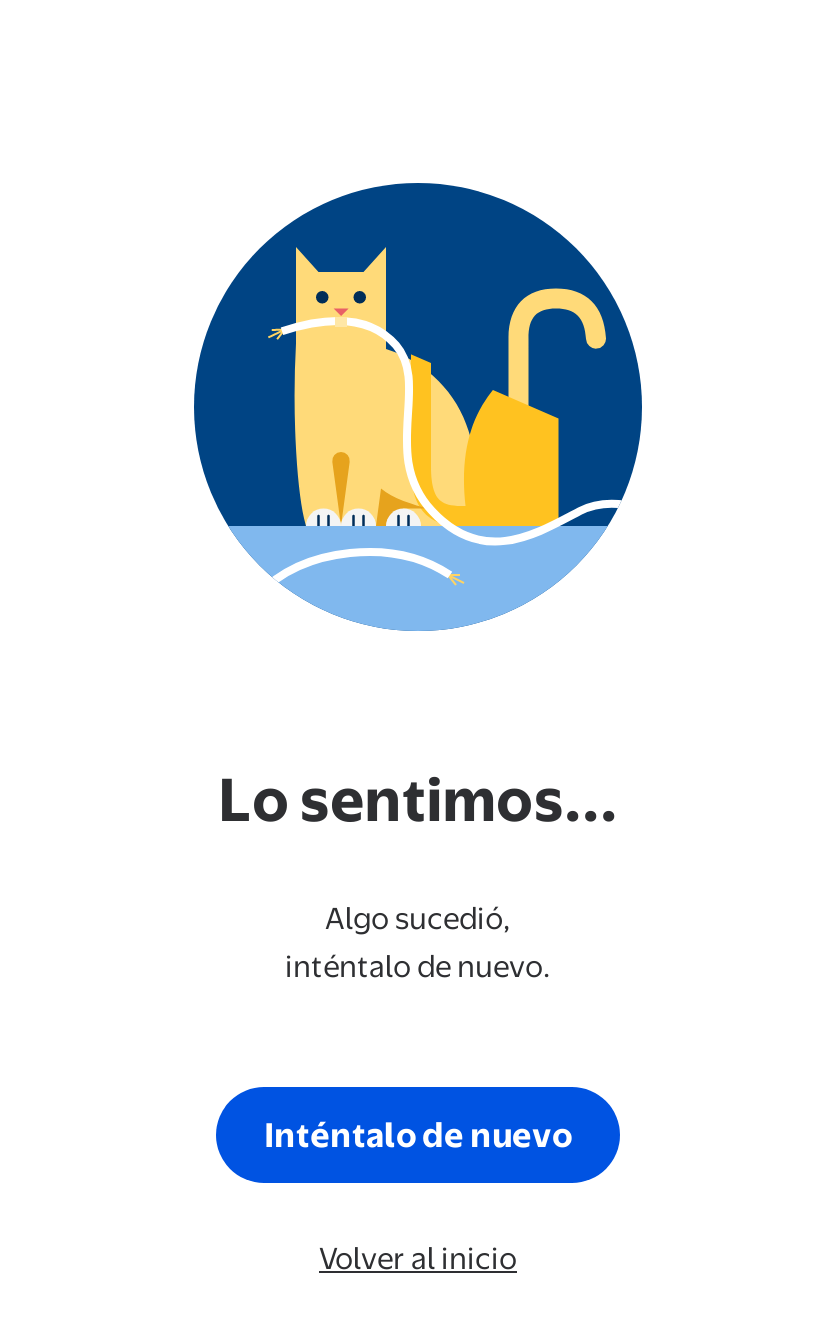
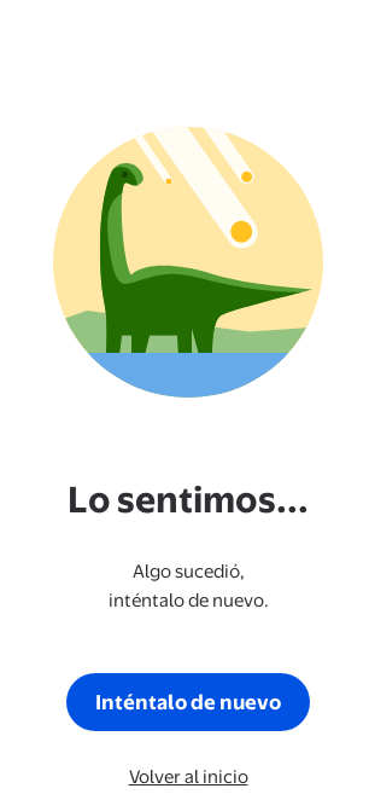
[192,181,644,587] [image] -> [53,127,323,370] [image]

